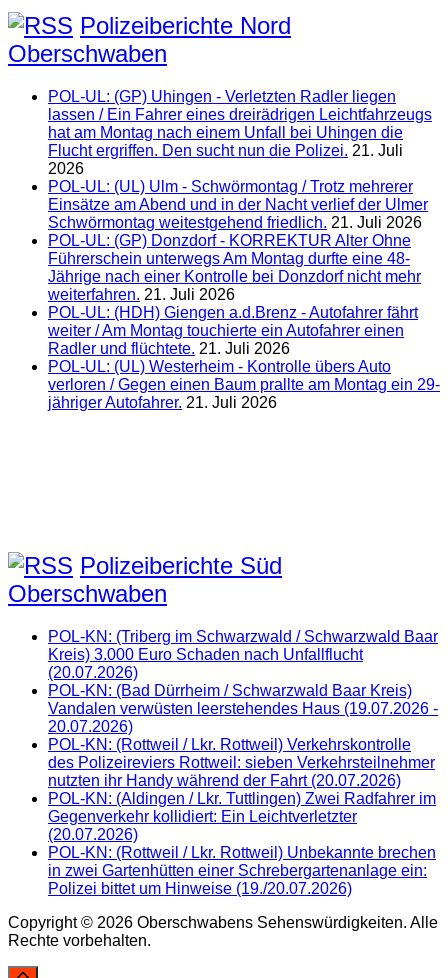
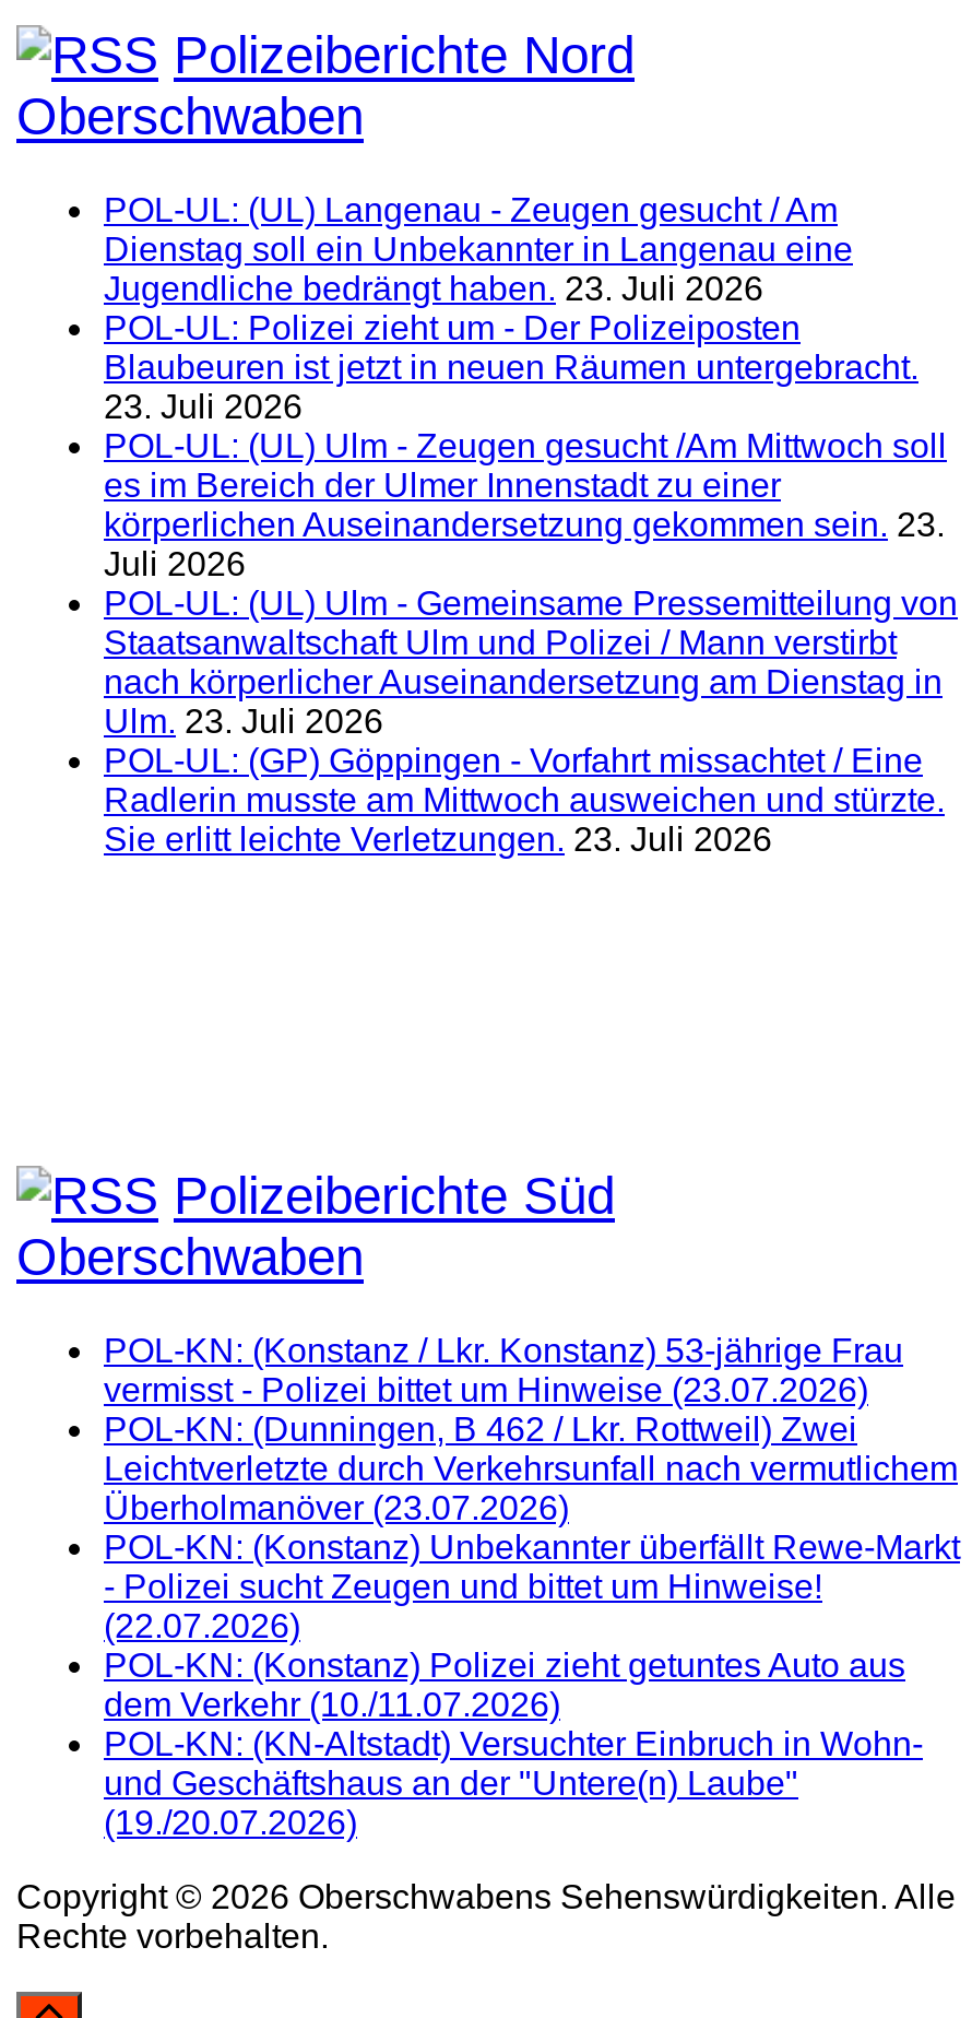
[48,88,440,411] POL-UL: (GP) Uhingen - Verletzten Radler liegen | lassen / Ein Fahrer eines dreirädrigen Leichtfahrzeugs | hat am Montag nach einem Unfall bei Uhingen die | Flucht ergriffen. Den sucht nun die Polizei. 21. Juli | 2026 | POL-UL: (UL) Ulm - Schwörmontag / Trotz mehrerer | Einsätze am Abend und in der Nacht verlief der Ulmer | Schwörmontag weitestgehend friedlich. 21. Juli 2026 | POL-UL: (GP) Donzdorf - KORREKTUR Alter Ohne | Führerschein unterwegs Am Montag durfte eine 48- | Jährige nach einer Kontrolle bei Donzdorf nicht mehr | weiterfahren. 21. Juli 2026 | POL-UL: (HDH) Giengen a.d.Brenz - Autofahrer fährt | weiter / Am Montag touchierte ein Autofahrer einen | Radler und flüchtete. 21. Juli 2026 | POL-UL: (UL) Westerheim - Kontrolle übers Auto | verloren / Gegen einen Baum prallte am Montag ein 29- | jähriger Autofahrer. 21. Juli 2026 -> [104,192,958,858] POL-UL: (UL) Langenau - Zeugen gesucht / Am | Dienstag soll ein Unbekannter in Langenau eine | Jugendliche bedrängt haben. 23. Juli 2026 | POL-UL: Polizei zieht um - Der Polizeiposten | Blaubeuren ist jetzt in neuen Räumen untergebracht. | 23. Juli 2026 | POL-UL: (UL) Ulm - Zeugen gesucht /Am Mittwoch soll | es im Bereich der Ulmer Innenstadt zu einer | körperlichen Auseinandersetzung gekommen sein. 23. | Juli 2026 | POL-UL: (UL) Ulm - Gemeinsame Pressemitteilung von | Staatsanwaltschaft Ulm und Polizei / Mann verstirbt | nach körperlicher Auseinandersetzung am Dienstag in | Ulm. 23. Juli 2026 | POL-UL: (GP) Göppingen - Vorfahrt missachtet / Eine | Radlerin musste am Mittwoch ausweichen und stürzte. | Sie erlitt leichte Verletzungen. 23. Juli 2026
[48,628,438,897] POL-KN: (Triberg im Schwarzwald / Schwarzwald Baar | Kreis) 3.000 Euro Schaden nach Unfallflucht | (20.07.2026) | POL-KN: (Bad Dürrheim / Schwarzwald Baar Kreis) | Vandalen verwüsten leerstehendes Haus (19.07.2026 - | 20.07.2026) | POL-KN: (Rottweil / Lkr. Rottweil) Verkehrskontrolle | des Polizeireviers Rottweil: sieben Verkehrsteilnehmer | nutzten ihr Handy während der Fahrt (20.07.2026) | POL-KN: (Aldingen / Lkr. Tuttlingen) Zwei Radfahrer im | Gegenverkehr kollidiert: Ein Leichtverletzter | (20.07.2026) | POL-KN: (Rottweil / Lkr. Rottweil) Unbekannte brechen | in zwei Gartenhütten einer Schrebergartenanlage ein: | Polizei bittet um Hinweise (19./20.07.2026) -> [104,1332,960,1841] POL-KN: (Konstanz / Lkr. Konstanz) 53-jährige Frau | vermisst - Polizei bittet um Hinweise (23.07.2026) | POL-KN: (Dunningen, B 462 / Lkr. Rottweil) Zwei | Leichtverletzte durch Verkehrsunfall nach vermutlichem | Überholmanöver (23.07.2026) | POL-KN: (Konstanz) Unbekannter überfällt Rewe-Markt | - Polizei sucht Zeugen und bittet um Hinweise! | (22.07.2026) | POL-KN: (Konstanz) Polizei zieht getuntes Auto aus | dem Verkehr (10./11.07.2026) | POL-KN: (KN-Altstadt) Versuchter Einbruch in Wohn- | und Geschäftshaus an der "Untere(n) Laube" | (19./20.07.2026)

